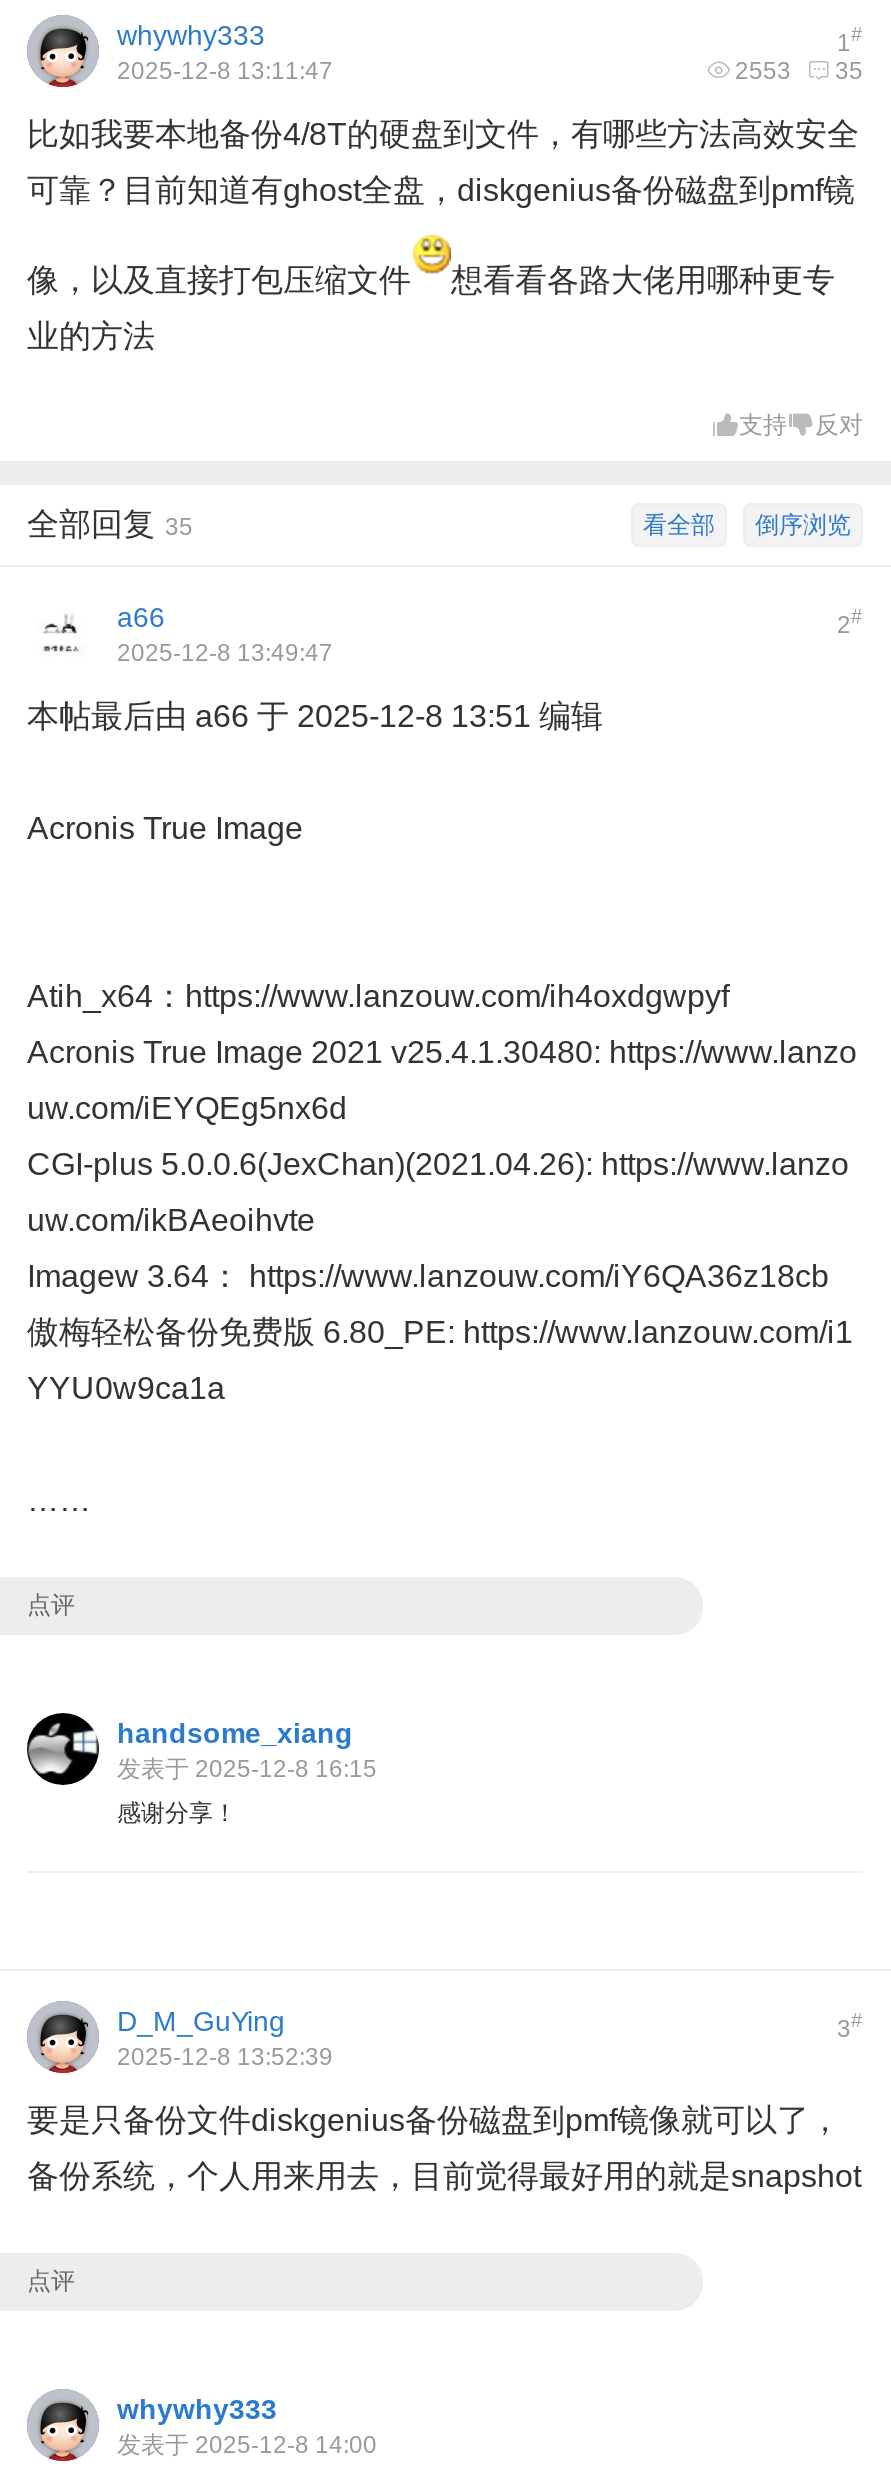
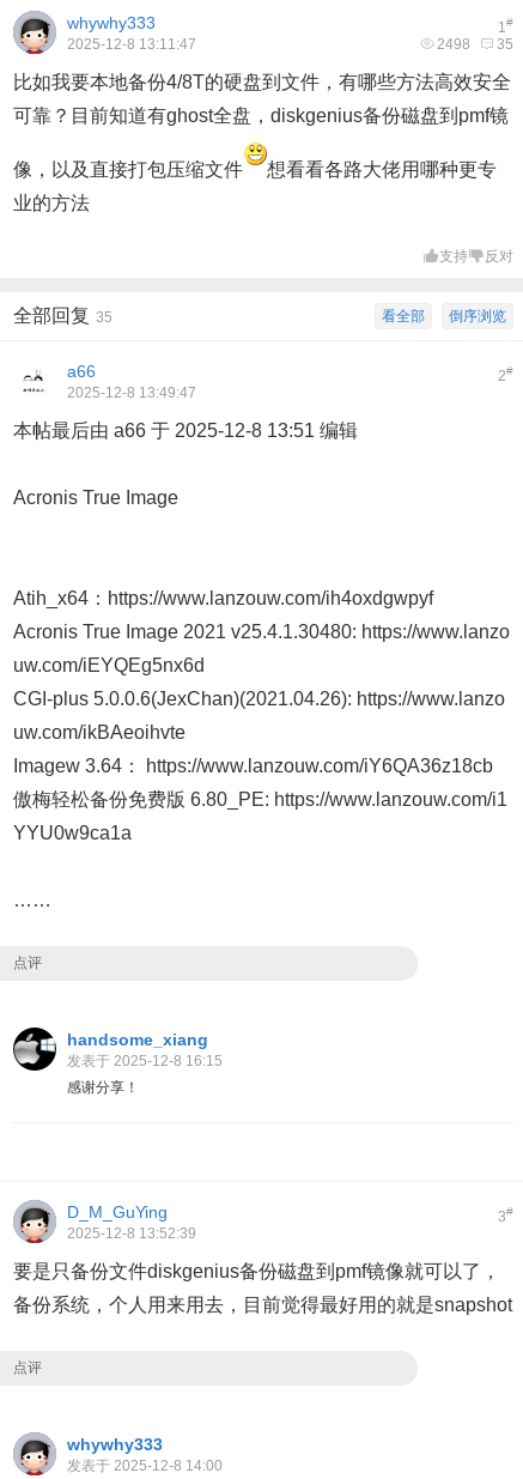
[735,57,863,85] 2553 35 -> [437,36,513,53] 2498 35

